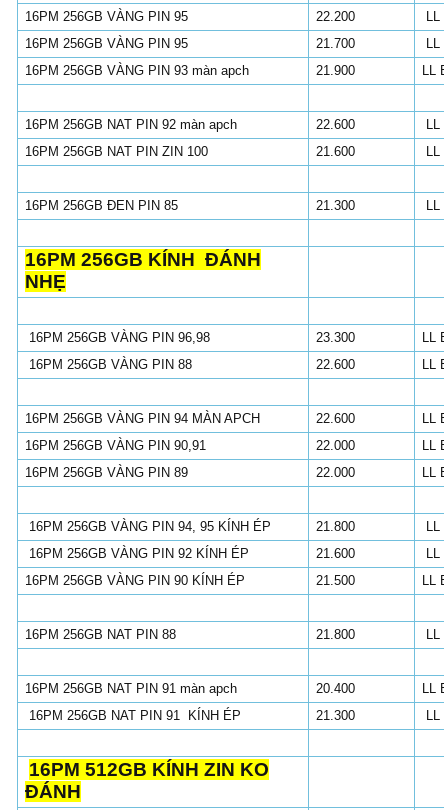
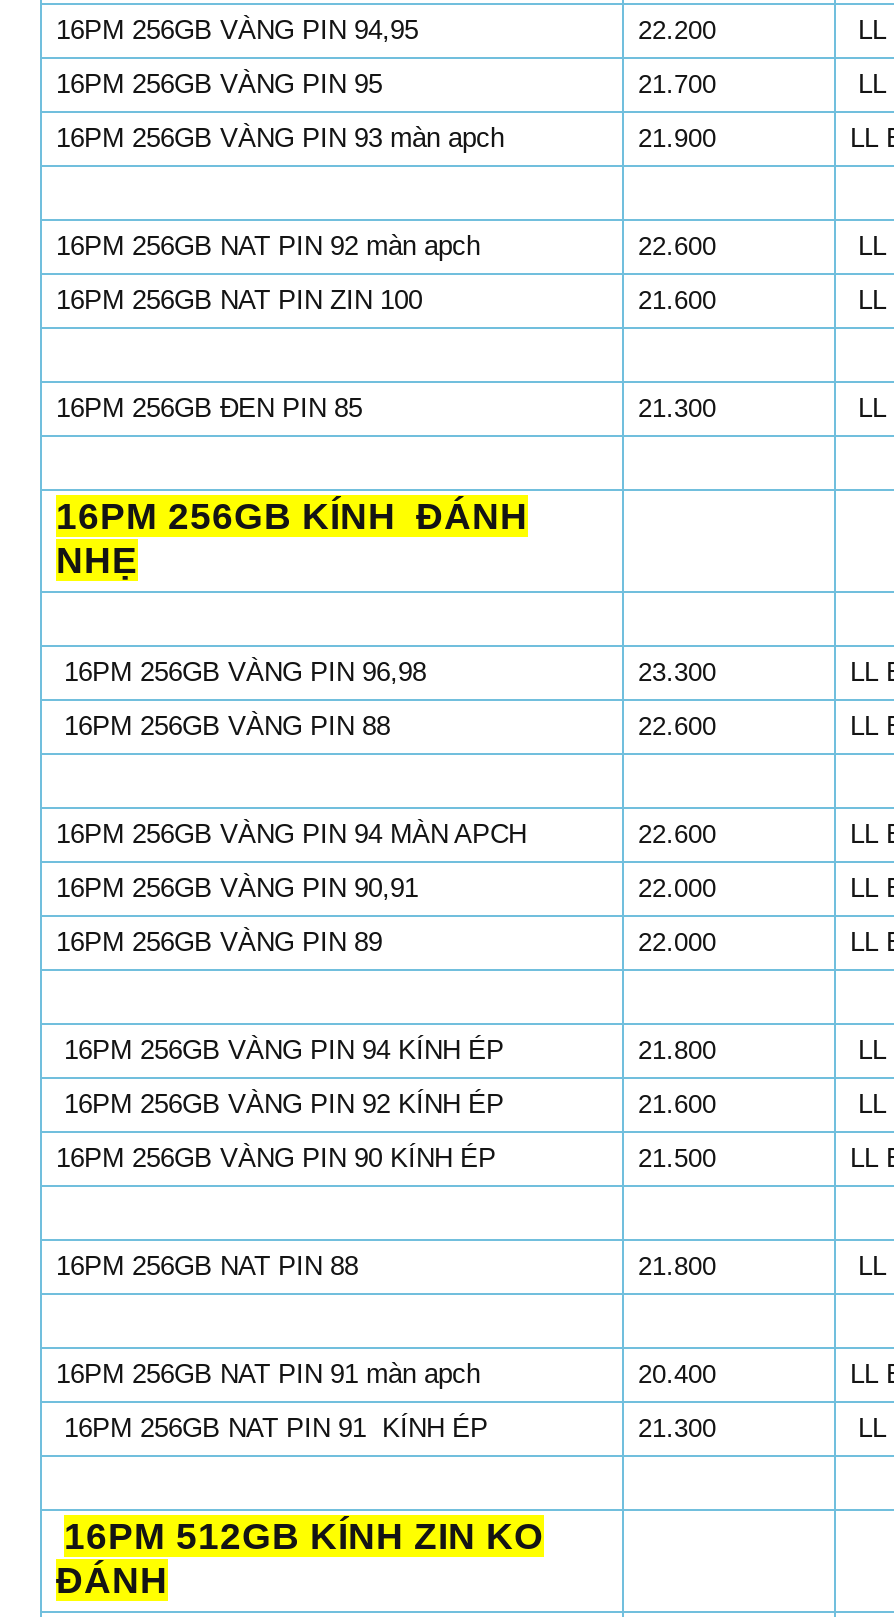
[25,9,188,24] 16PM 256GB VÀNG PIN 95 -> [56,15,418,45] 16PM 256GB VÀNG PIN 94,95
[25,519,271,534] 16PM 256GB VÀNG PIN 94, 95 KÍNH ÉP -> [56,1035,504,1065] 16PM 256GB VÀNG PIN 94 KÍNH ÉP

